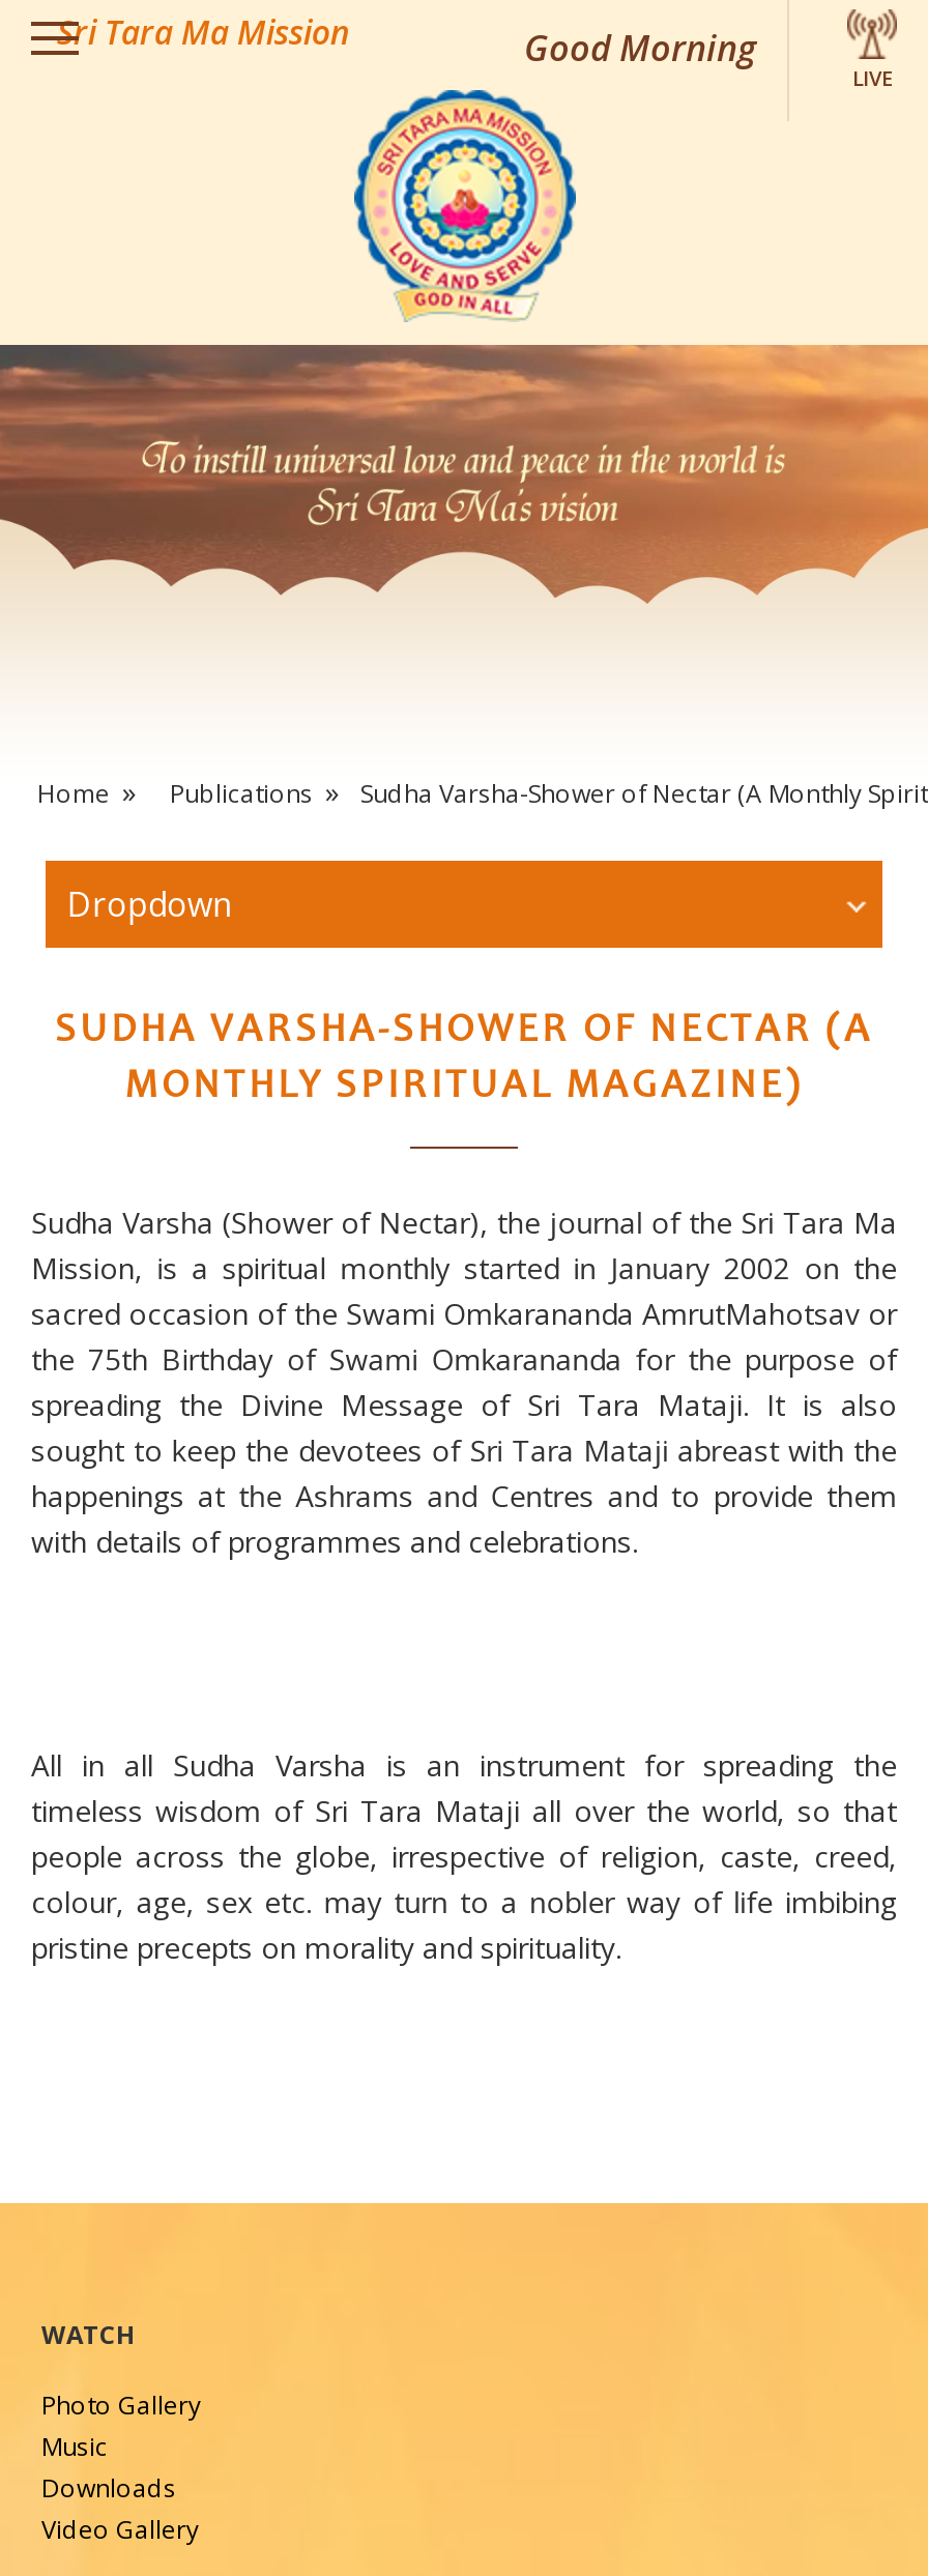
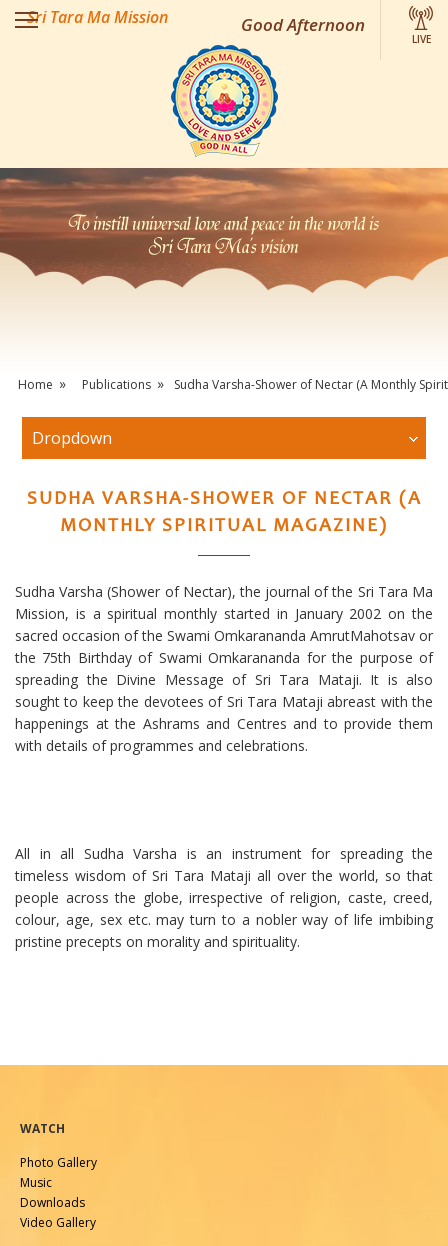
[524,24,756,71] Good Morning -> [241,13,365,36] Good Afternoon

